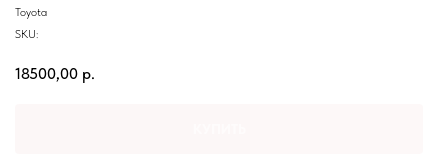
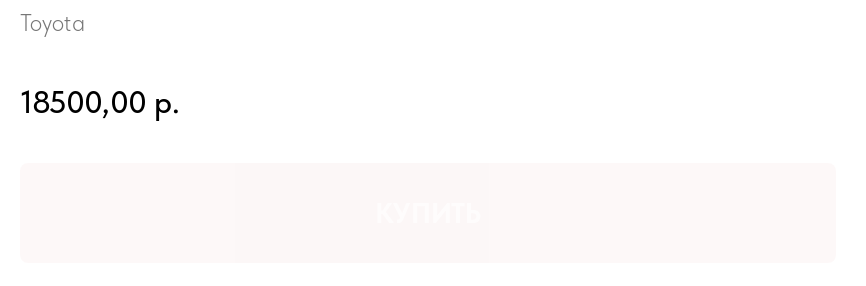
[15,27,38,41] SKU: -> none

